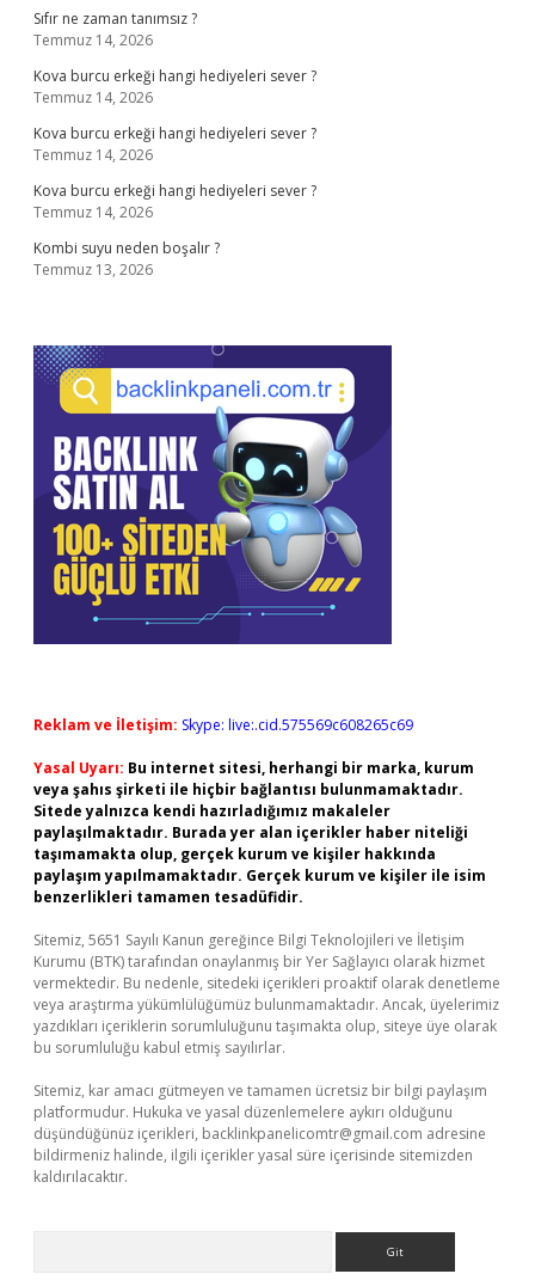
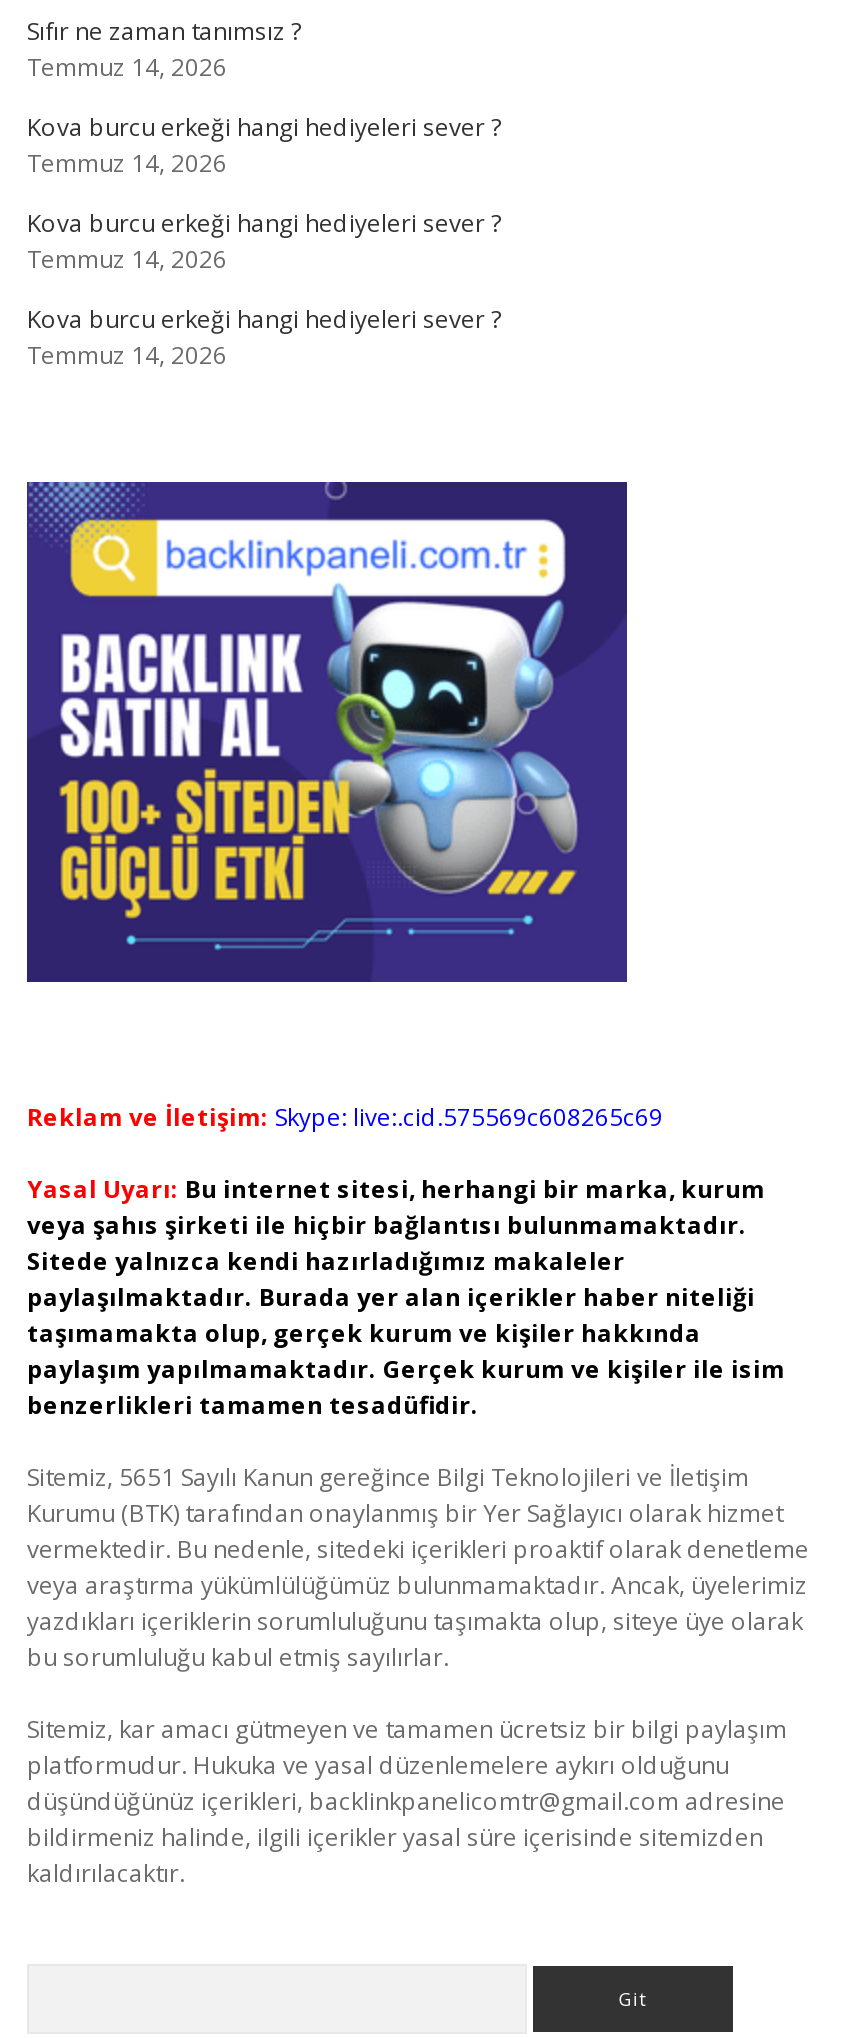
[33,238,220,280] Kombi suyu neden boşalır ? | Temmuz 13, 2026 -> none

